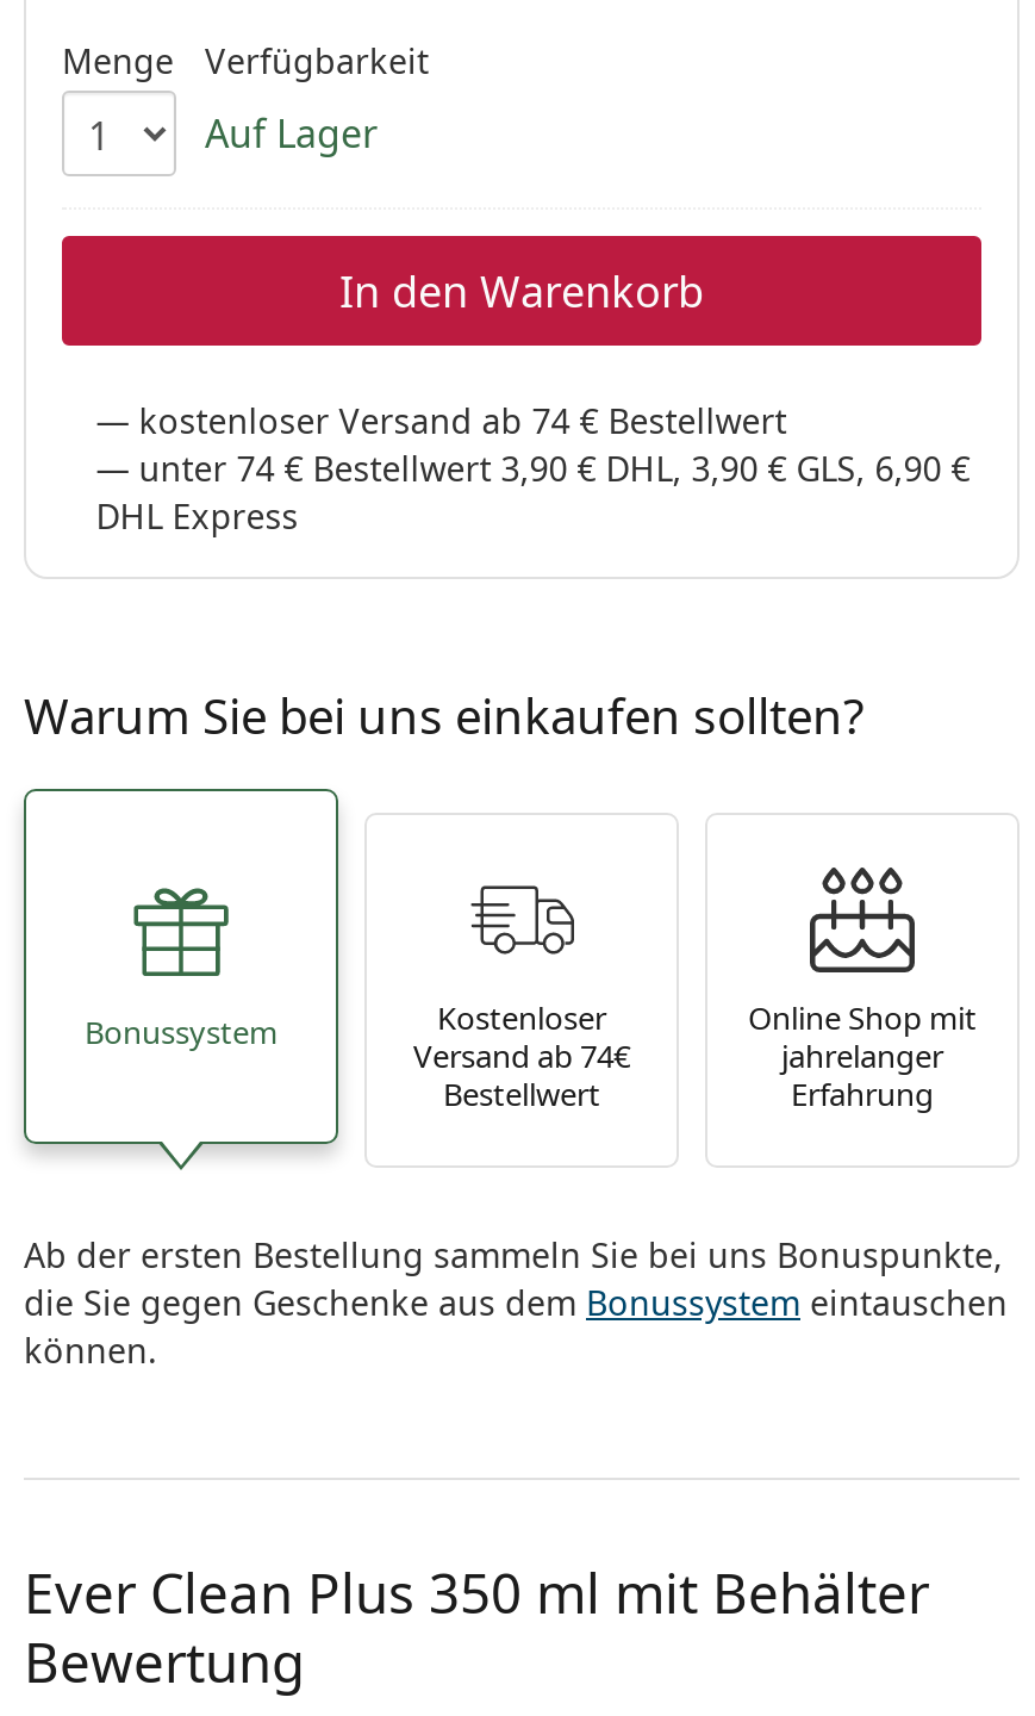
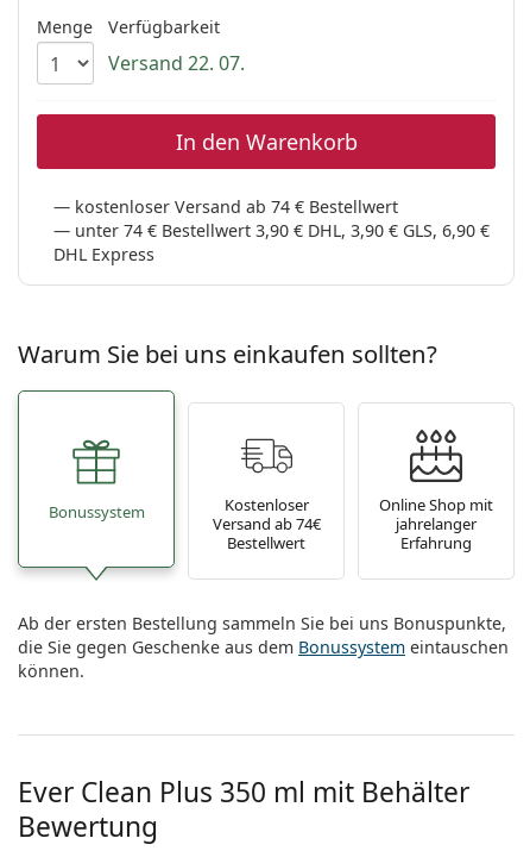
[205,108,379,160] Auf Lager -> [108,50,245,77] Versand 22. 07.

